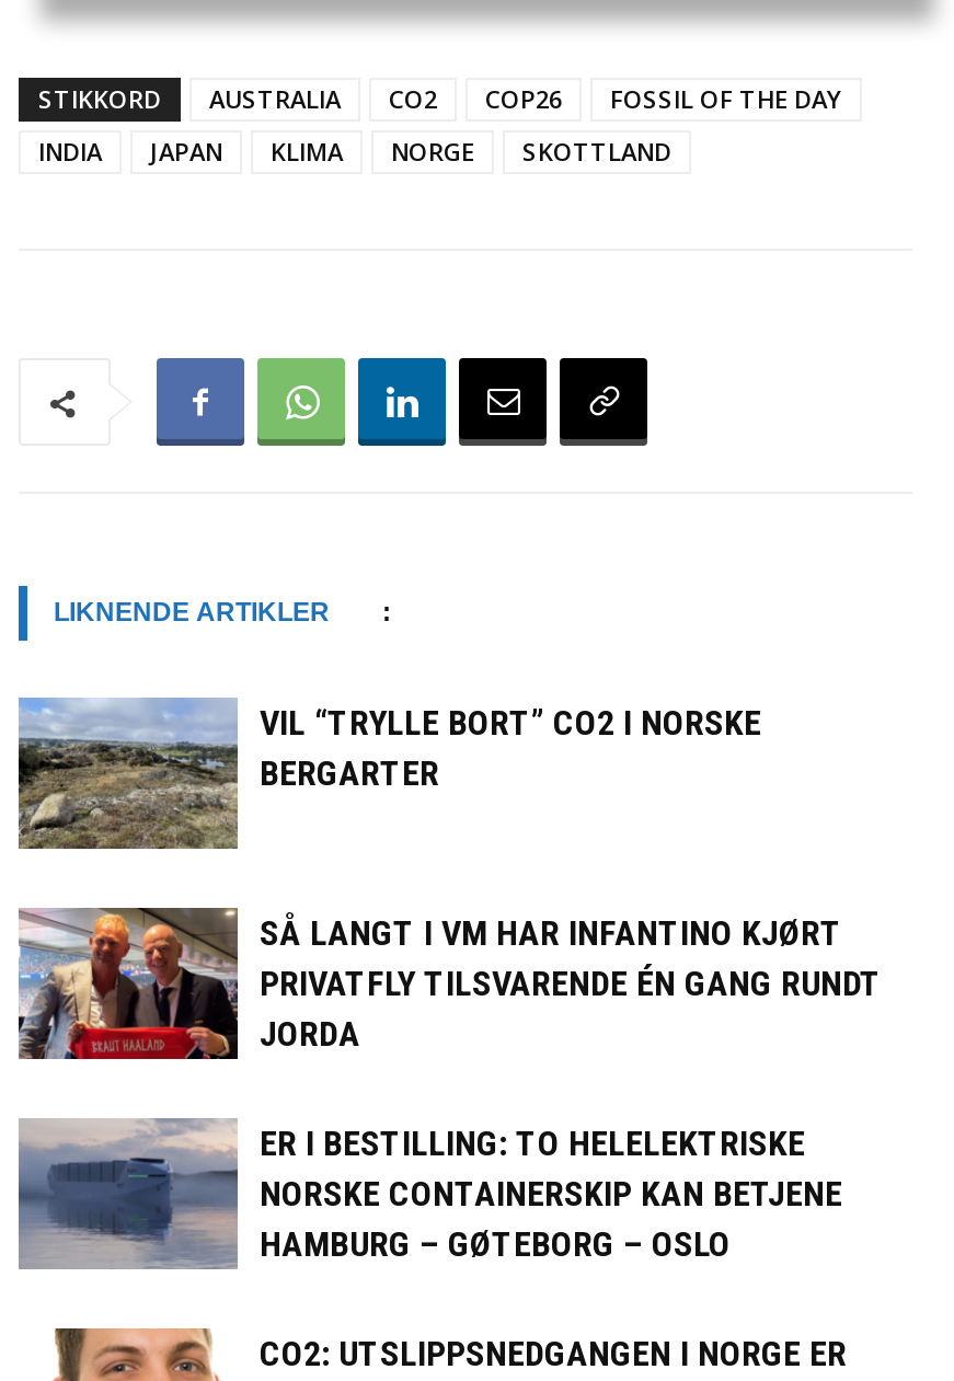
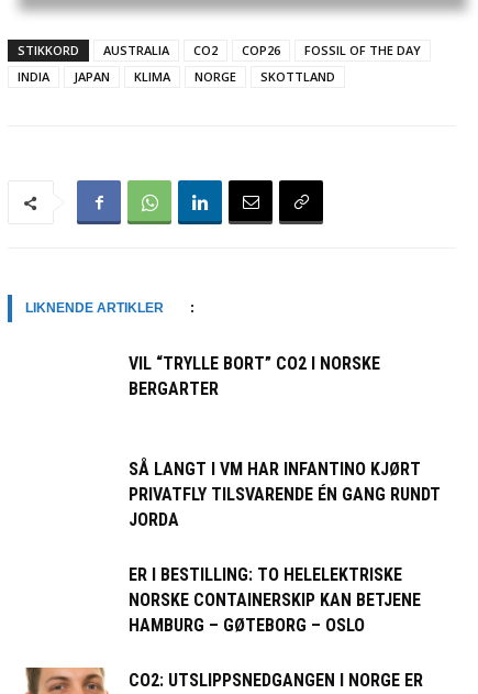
[16,695,240,851] [image] -> none
[16,906,240,1061] [image] -> none
[16,1116,240,1271] [image] -> none

